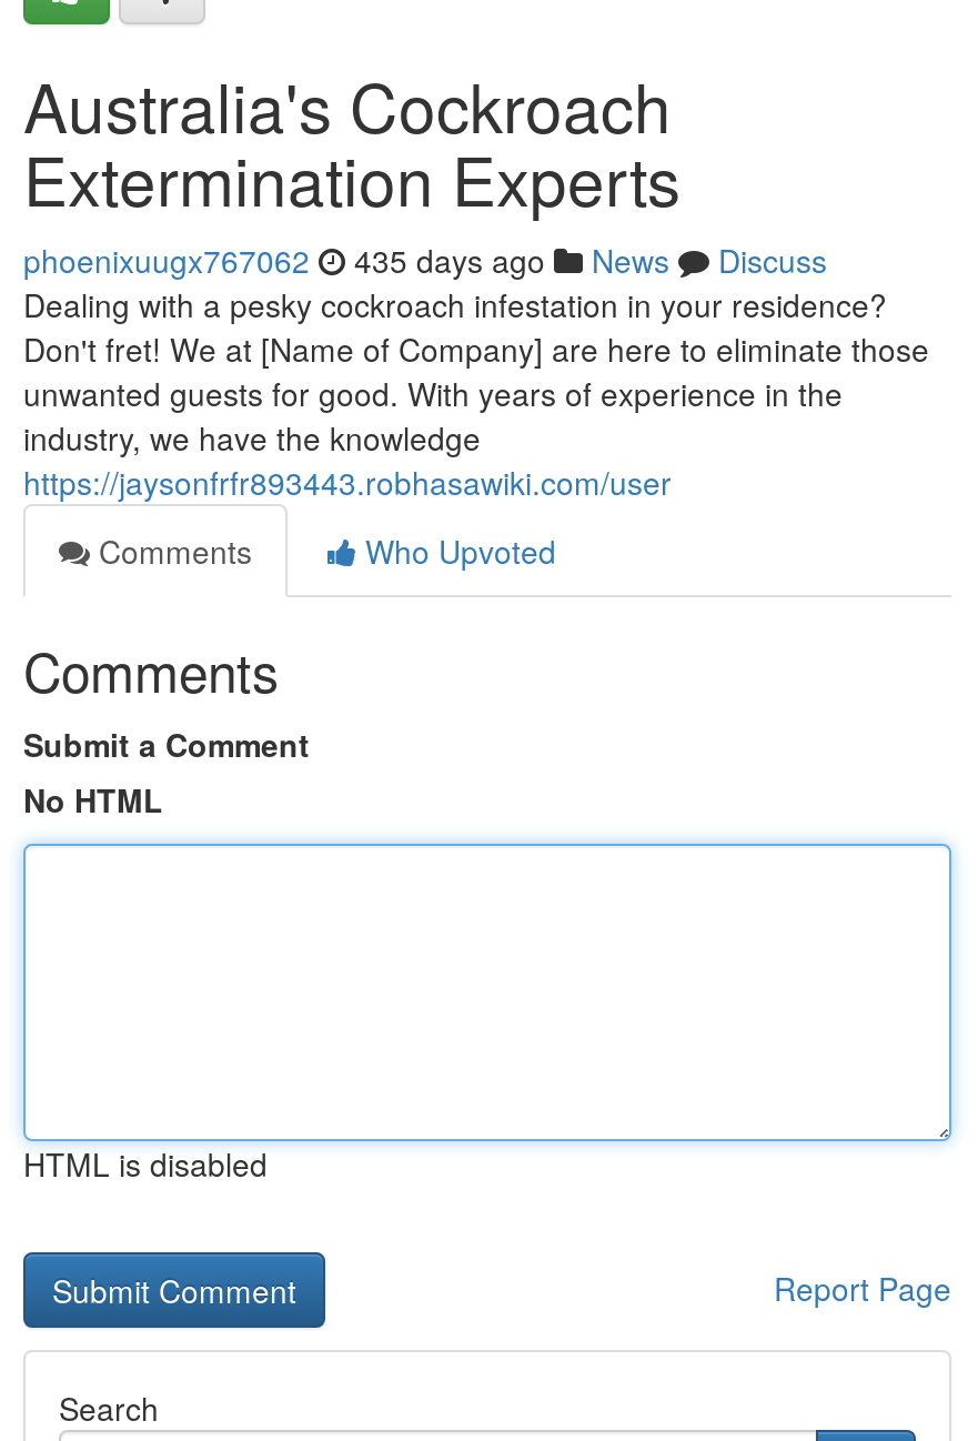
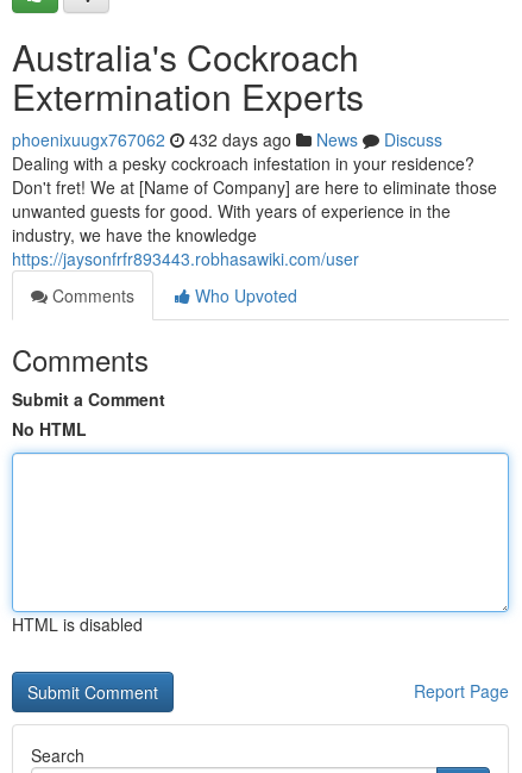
[23,238,827,282] phoenixuugx767062 435 days ago News Discuss -> [12,127,442,151] phoenixuugx767062 432 days ago News Discuss

